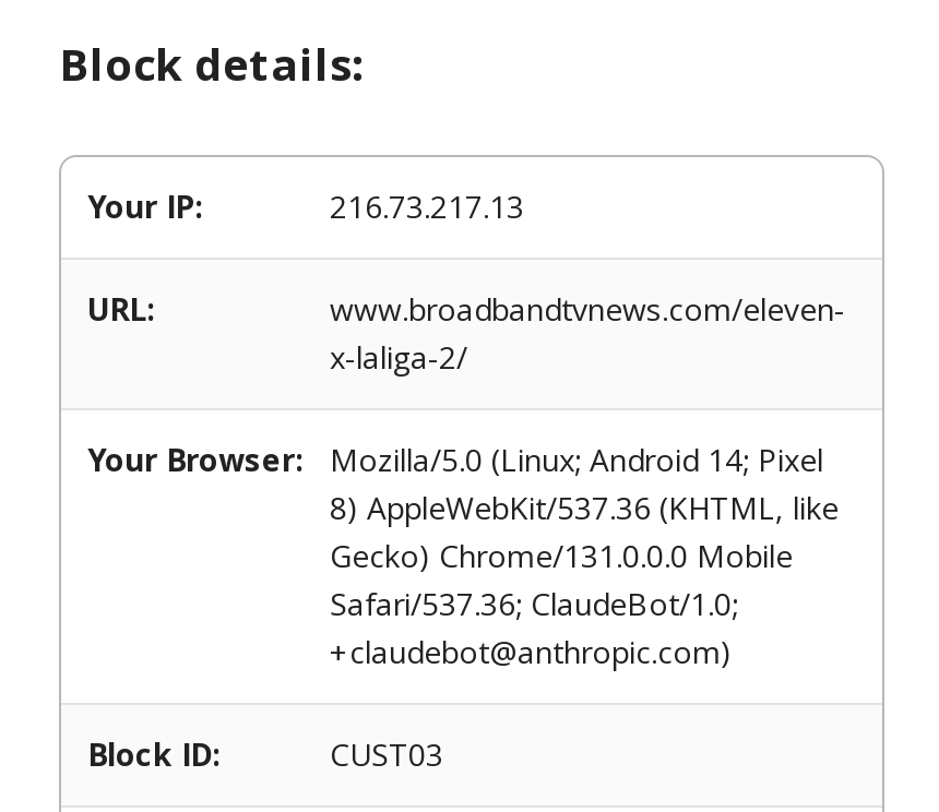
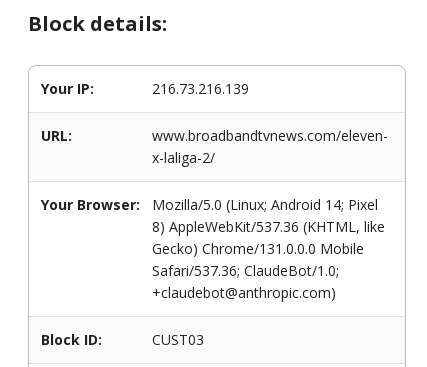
[330,186,524,227] 216.73.217.13 -> [152,79,249,98] 216.73.216.139

